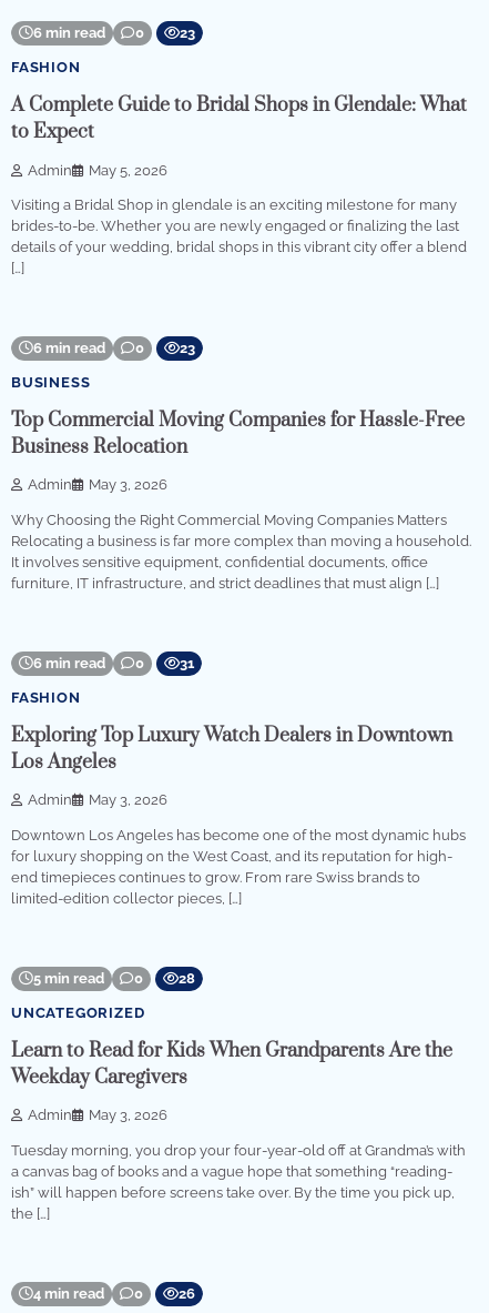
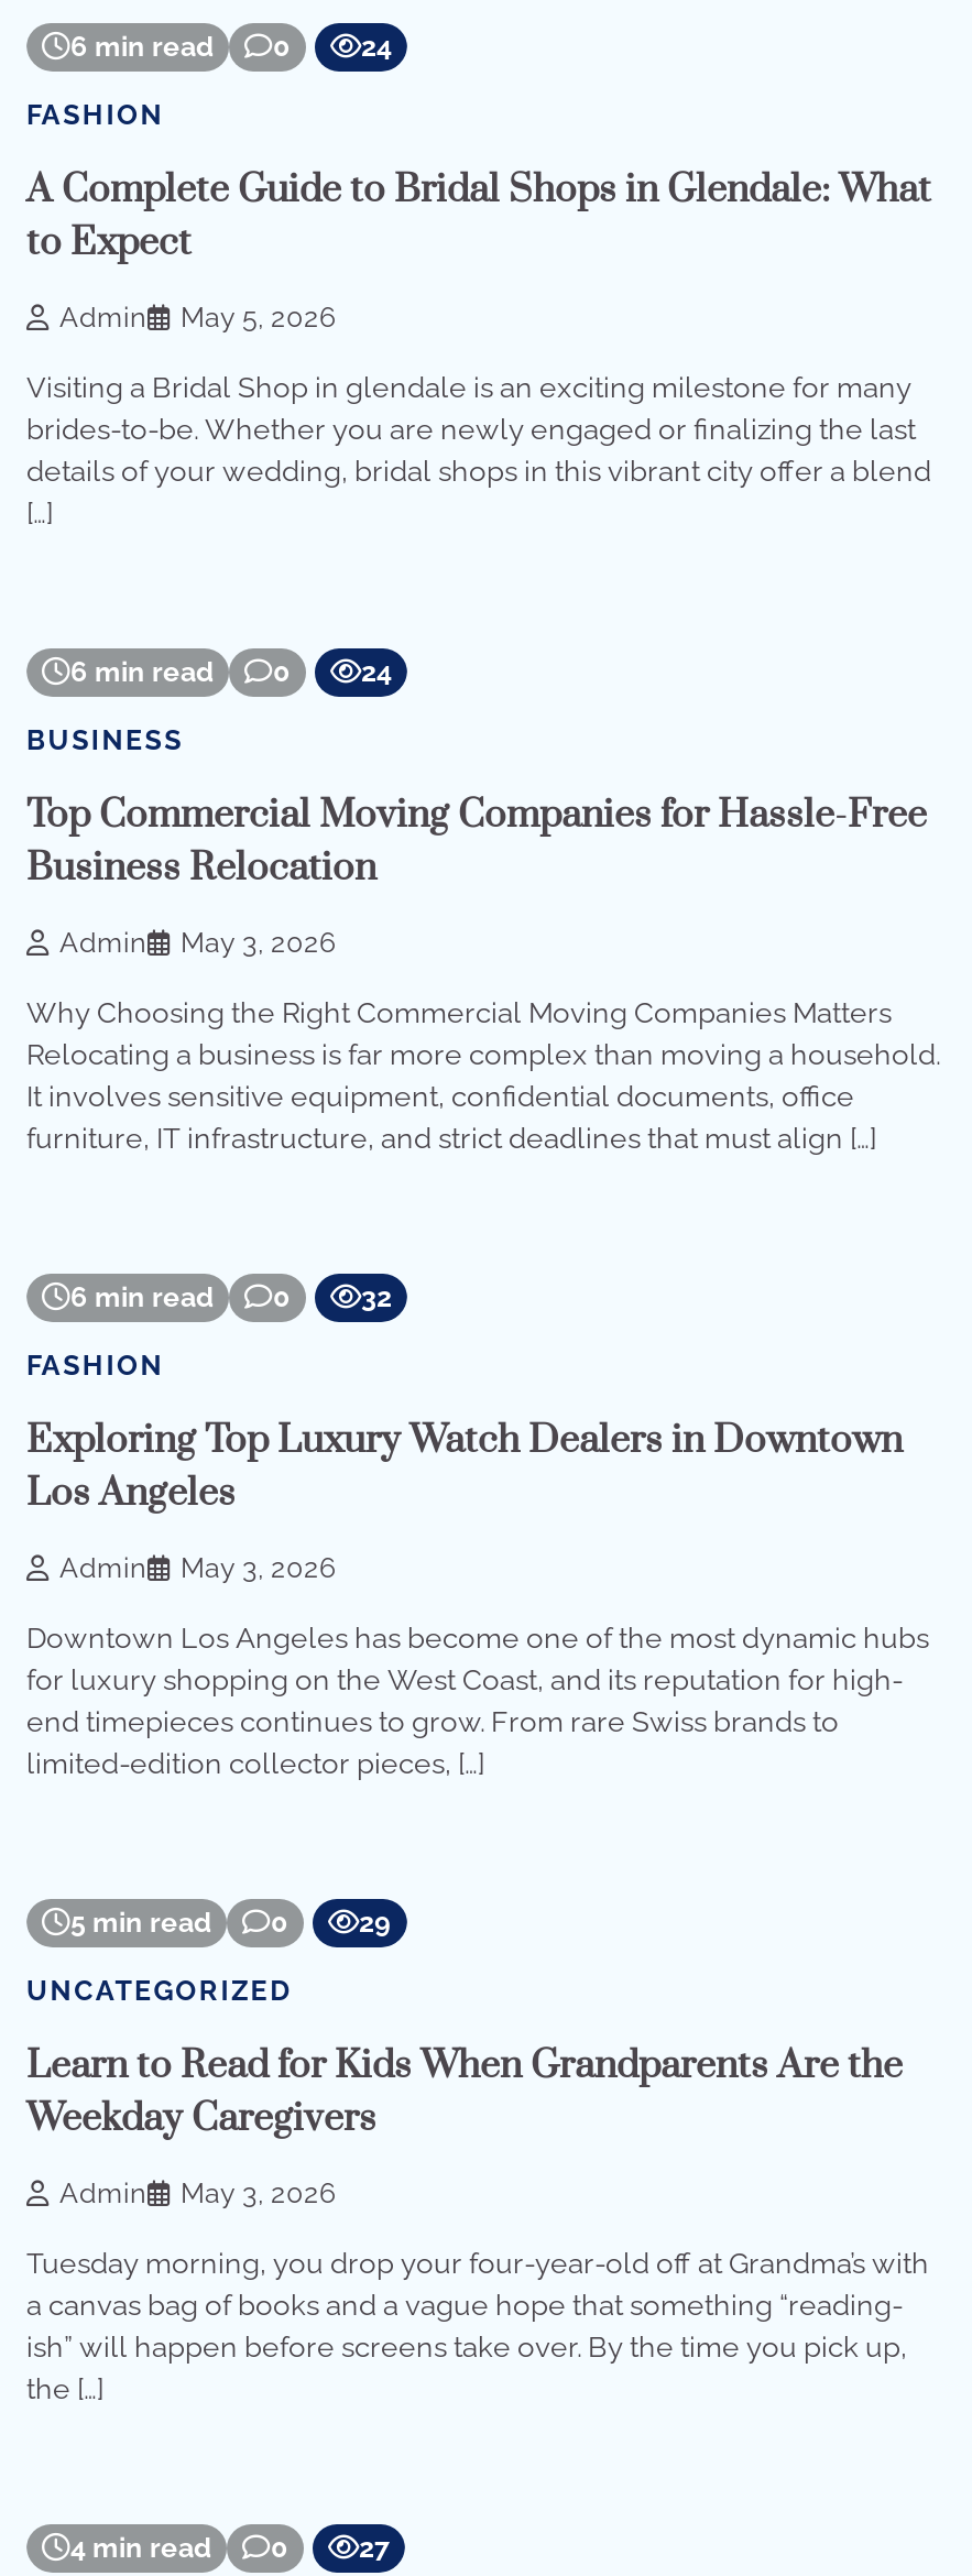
[180,24,195,41] 23 -> [361,29,392,62] 24
[180,339,195,356] 23 -> [361,655,392,688] 24
[180,655,194,671] 31 -> [361,1280,392,1313] 32
[179,970,195,986] 28 -> [359,1905,392,1938] 29
[179,1285,195,1302] 26 -> [359,2530,390,2563] 27

